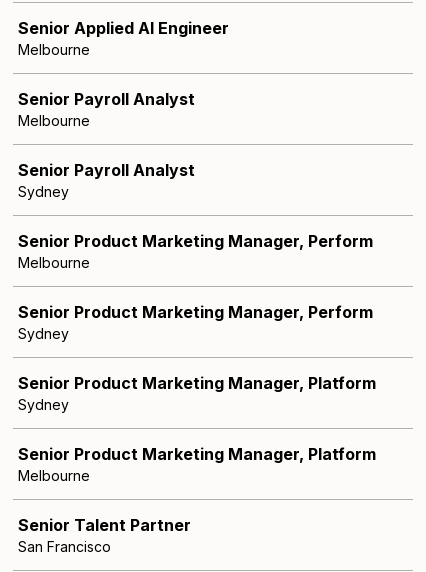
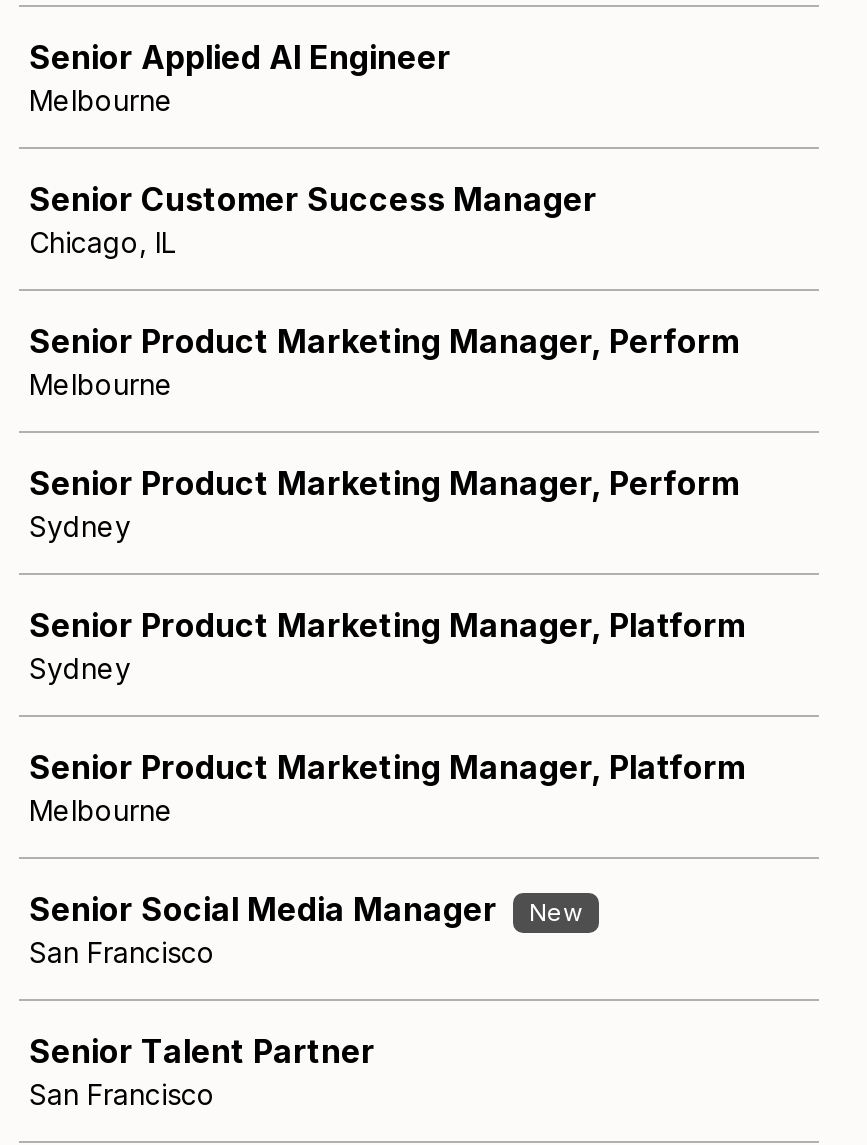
[18,89,195,200] Senior Payroll Analyst | Melbourne | Senior Payroll Analyst | Sydney -> [29,179,597,259] Senior Customer Success Manager | Chicago, IL
moved [18,231,376,484] -> [29,321,745,827]: Senior Product Marketing Manager, Perform | Melbourne | Senior Product Marketing Manager, Perform | Sydney | Senior Product Marketing Manager, Platform | Sydney | Senior Product Marketing Manager, Platform | Melbourne
none -> [29,889,583,969] Senior Social Media Manager | New | San Francisco

